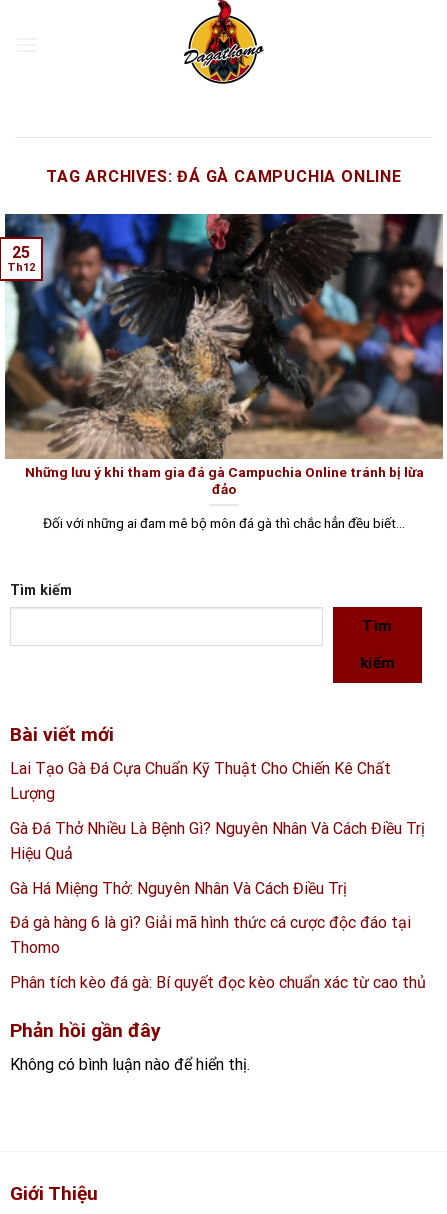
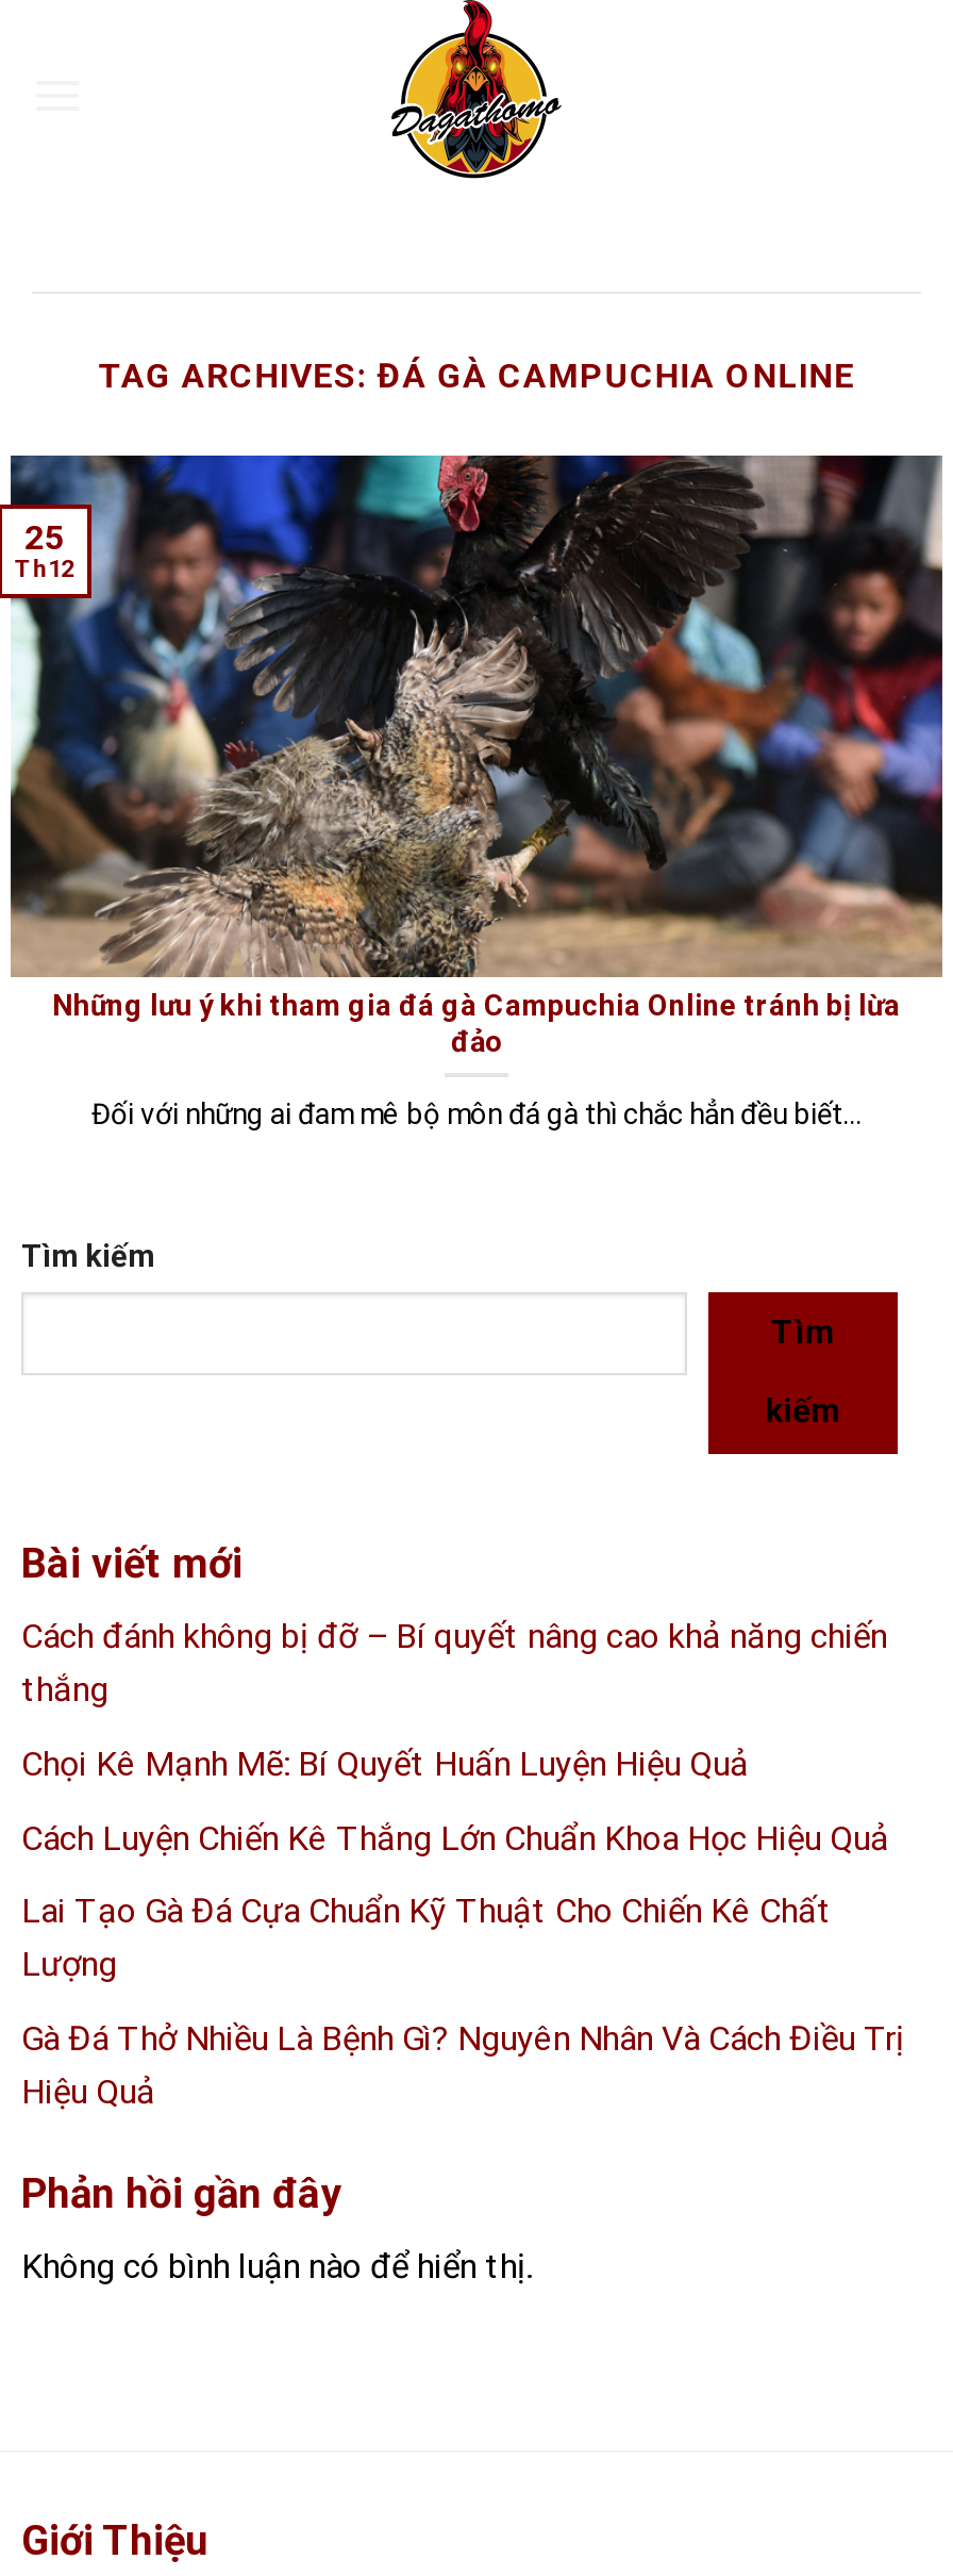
none -> [21,1617,889,1858] Cách đánh không bị đỡ – Bí quyết nâng cao khả năng chiến | thắng | Chọi Kê Mạnh Mẽ: Bí Quyết Huấn Luyện Hiệu Quả | Cách Luyện Chiến Kê Thắng Lớn Chuẩn Khoa Học Hiệu Quả
moved [10,759,425,863] -> [21,1891,904,2111]: Lai Tạo Gà Đá Cựa Chuẩn Kỹ Thuật Cho Chiến Kê Chất | Lượng | Gà Đá Thở Nhiều Là Bệnh Gì? Nguyên Nhân Và Cách Điều Trị | Hiệu Quả
[10,879,426,992] Gà Há Miệng Thở: Nguyên Nhân Và Cách Điều Trị | Đá gà hàng 6 là gì? Giải mã hình thức cá cược độc đáo tại | Thomo | Phân tích kèo đá gà: Bí quyết đọc kèo chuẩn xác từ cao thủ -> none

